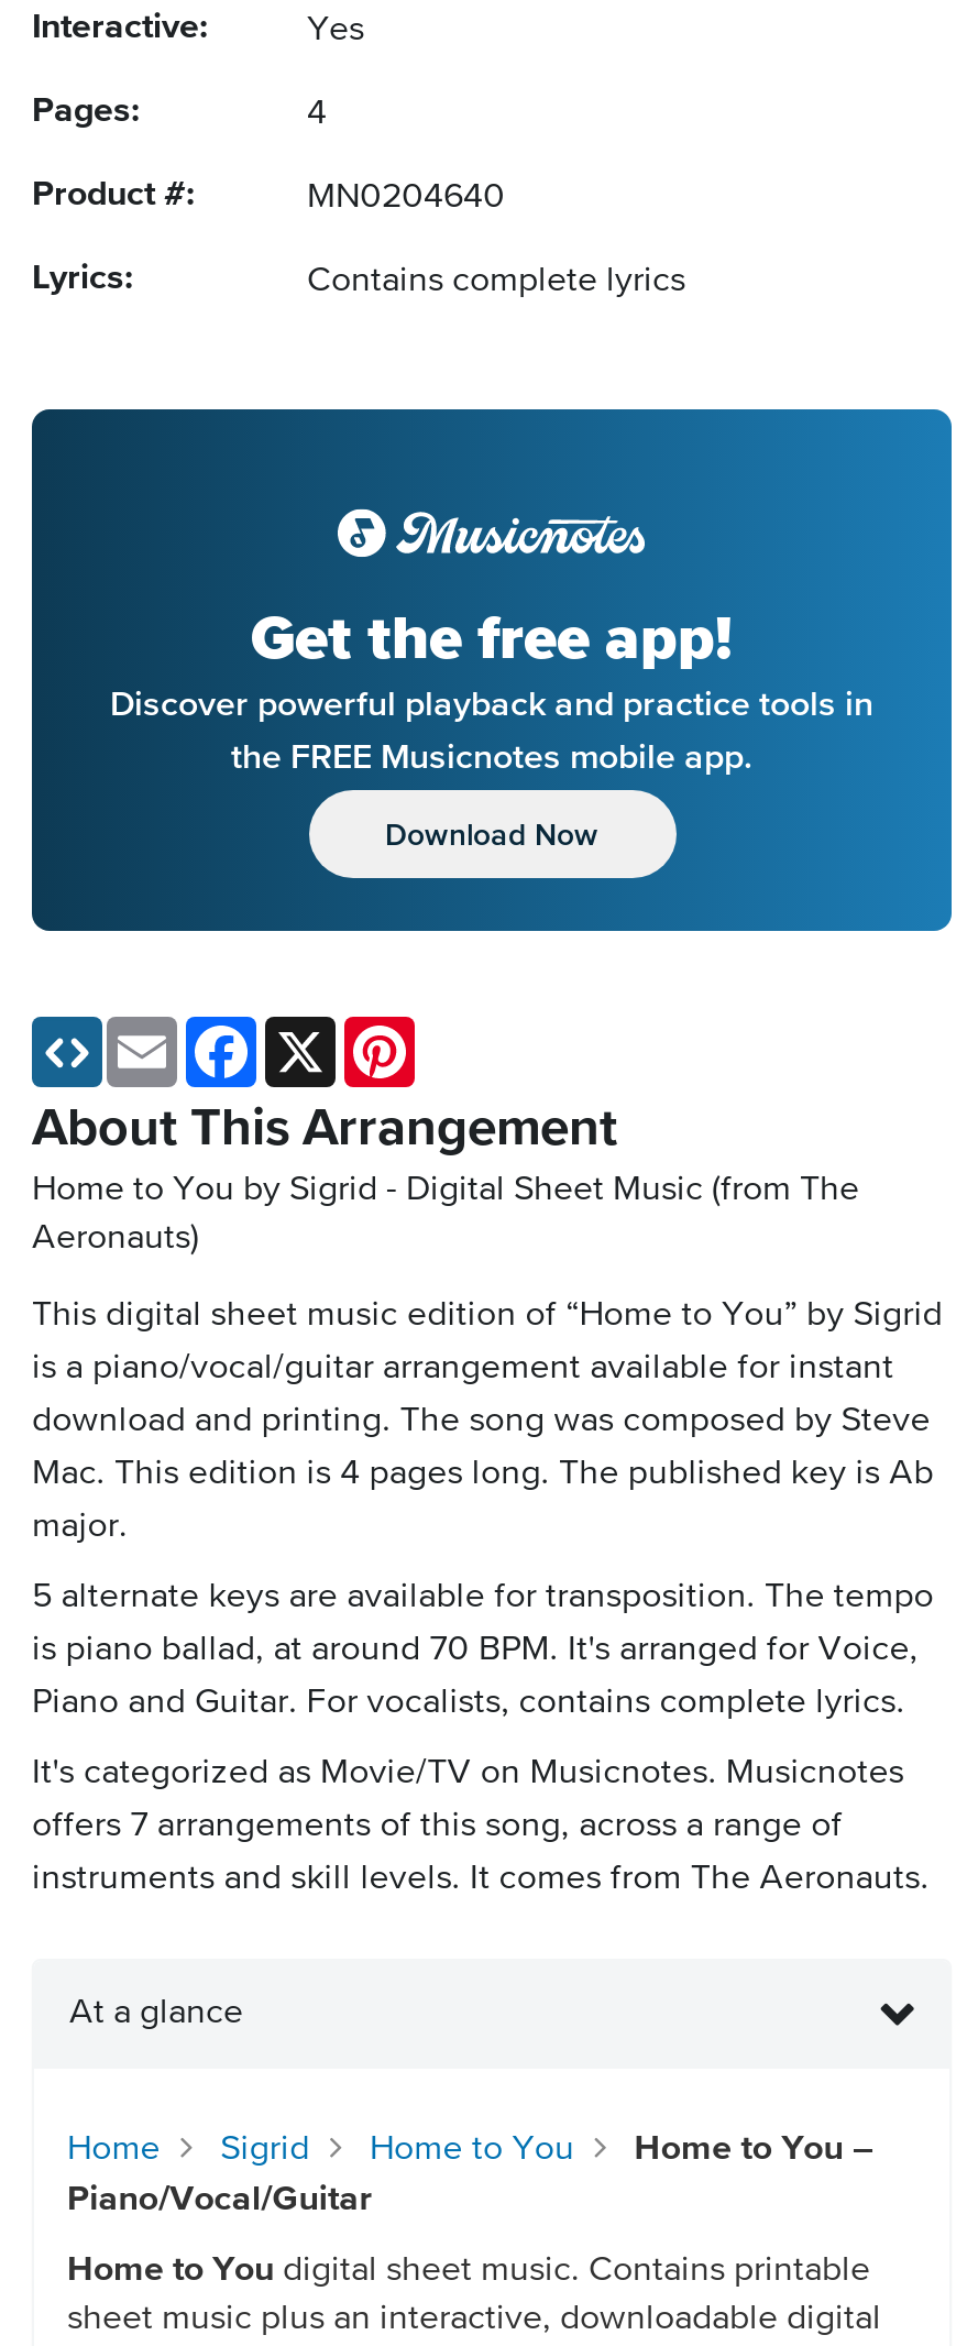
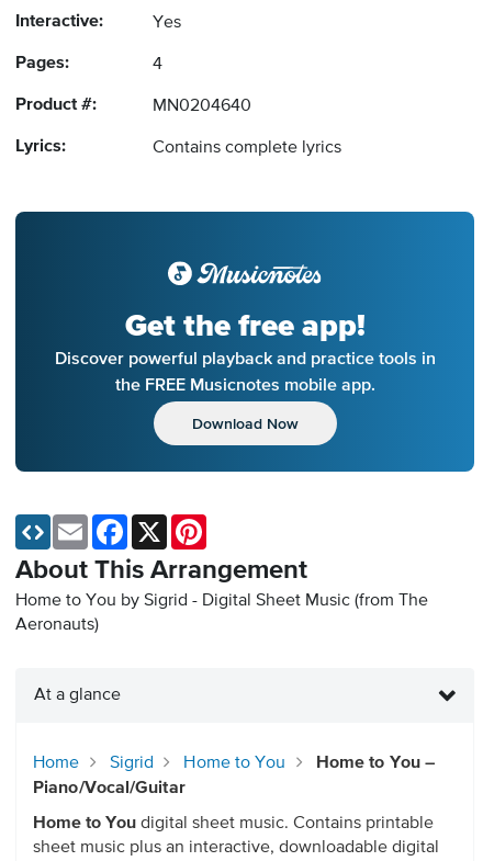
[32,1299,943,1898] This digital sheet music edition of “Home to You” by Sigrid | is a piano/vocal/guitar arrangement available for instant | download and printing. The song was composed by Steve | Mac. This edition is 4 pages long. The published key is Ab | major. | 5 alternate keys are available for transposition. The tempo | is piano ballad, at around 70 BPM. It's arranged for Voice, | Piano and Guitar. For vocalists, contains complete lyrics. | It's categorized as Movie/TV on Musicnotes. Musicnotes | offers 7 arrangements of this song, across a range of | instruments and skill levels. It comes from The Aeronauts. -> none

